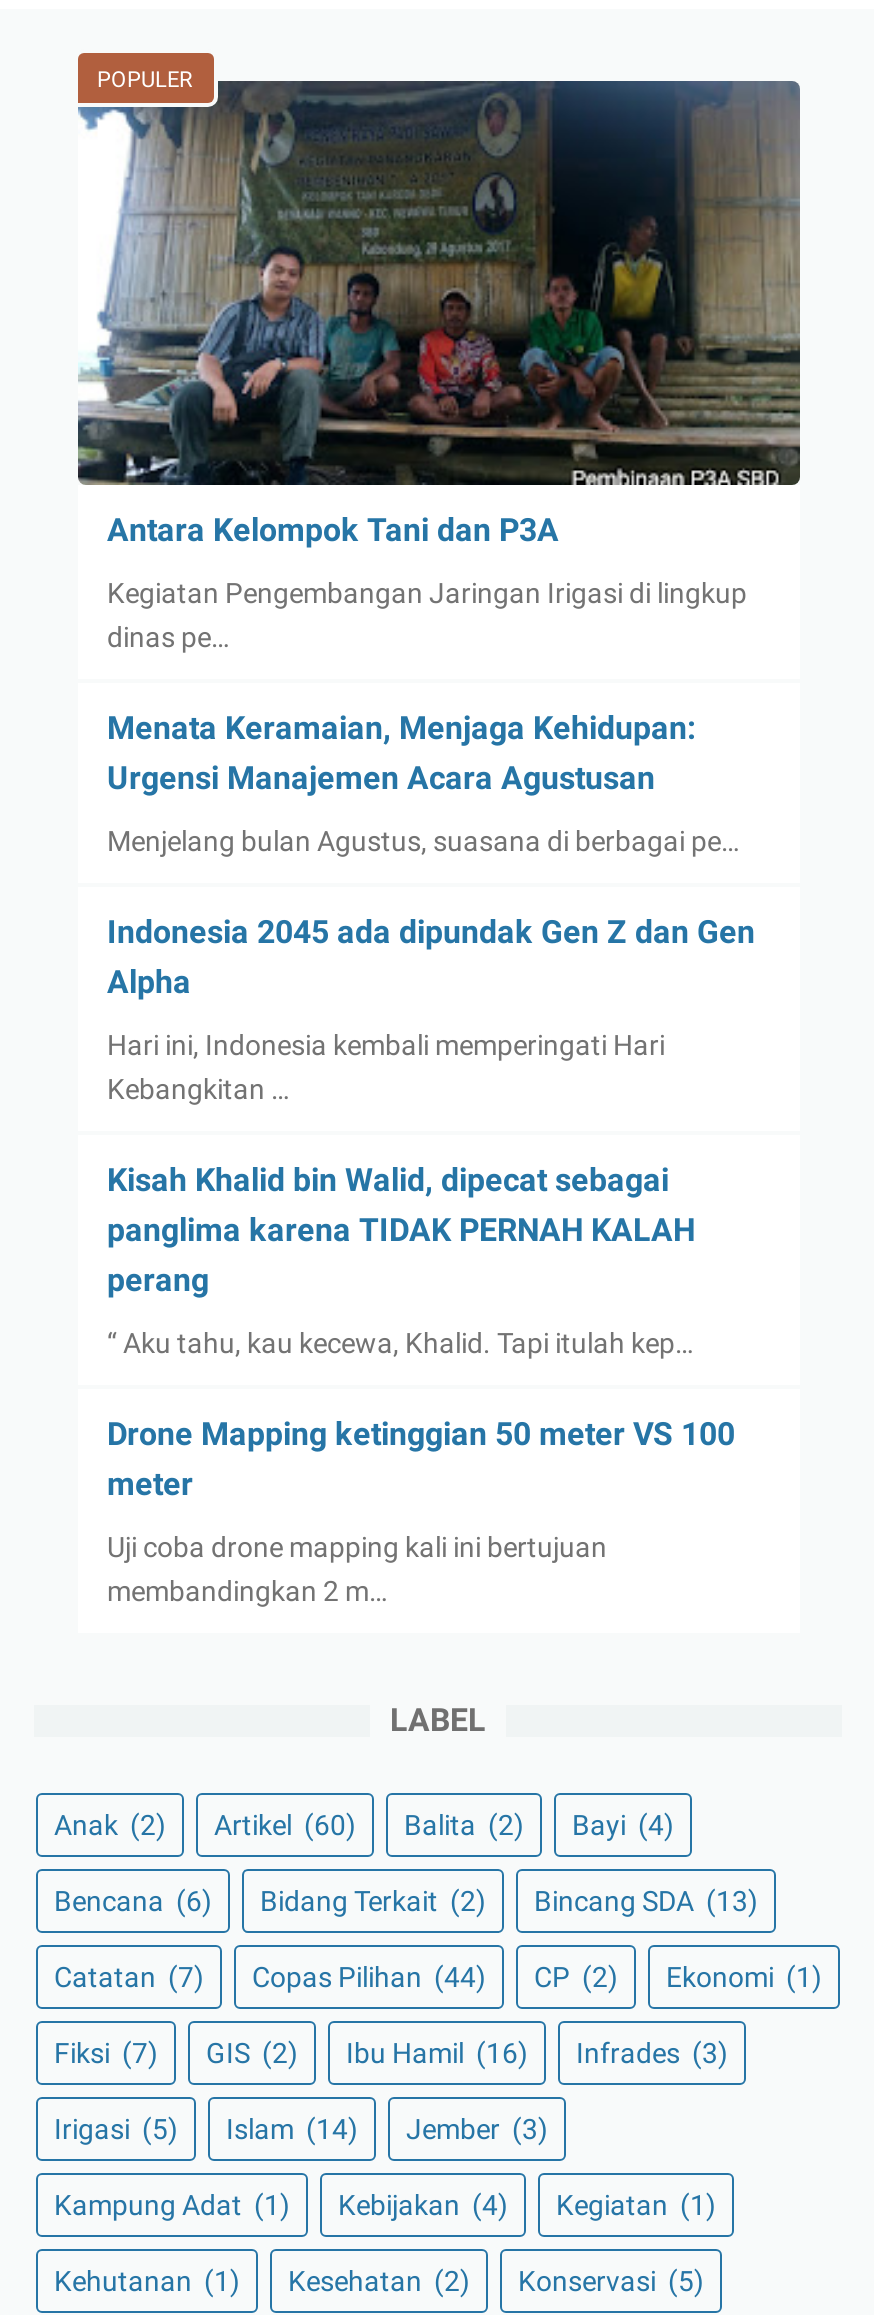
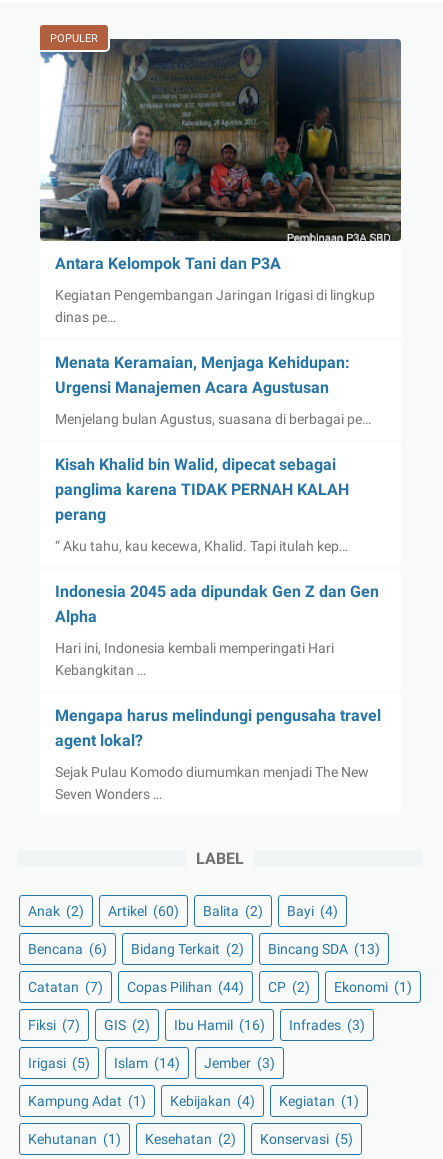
moved [107,913,755,1105] -> [54,582,378,678]: Indonesia 2045 ada dipundak Gen Z dan Gen | Alpha | Hari ini, Indonesia kembali memperingati Hari | Kebangkitan …
moved [107,1161,695,1359] -> [54,455,348,554]: Kisah Khalid bin Walid, dipecat sebagai | panglima karena TIDAK PERNAH KALAH | perang | “ Aku tahu, kau kecewa, Khalid. Tapi itulah kep…
[107,1415,735,1607] Drone Mapping ketinggian 50 meter VS 100 | meter | Uji coba drone mapping kali ini bertujuan | membandingkan 2 m… -> [54,706,380,802] Mengapa harus melindungi pengusaha travel | agent lokal? | Sejak Pulau Komodo diumumkan menjadi The New | Seven Wonders …

